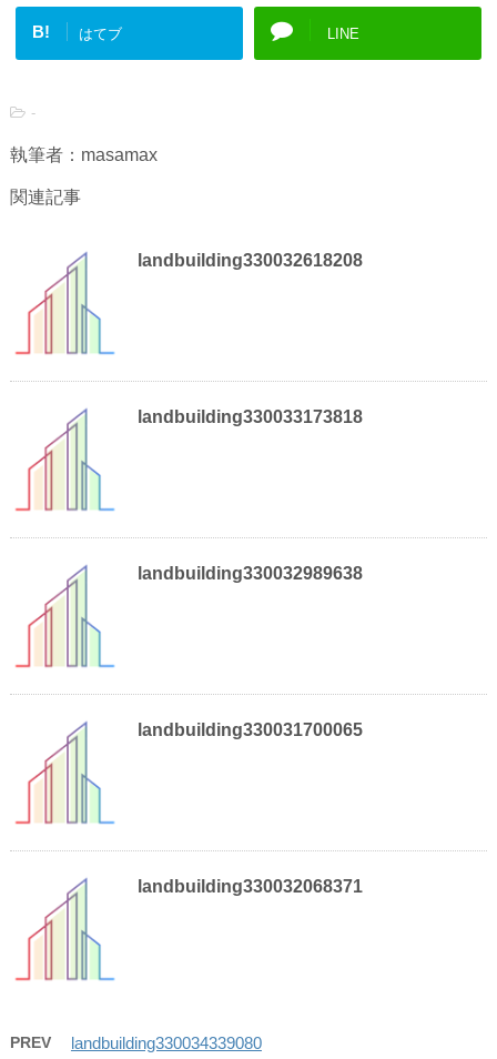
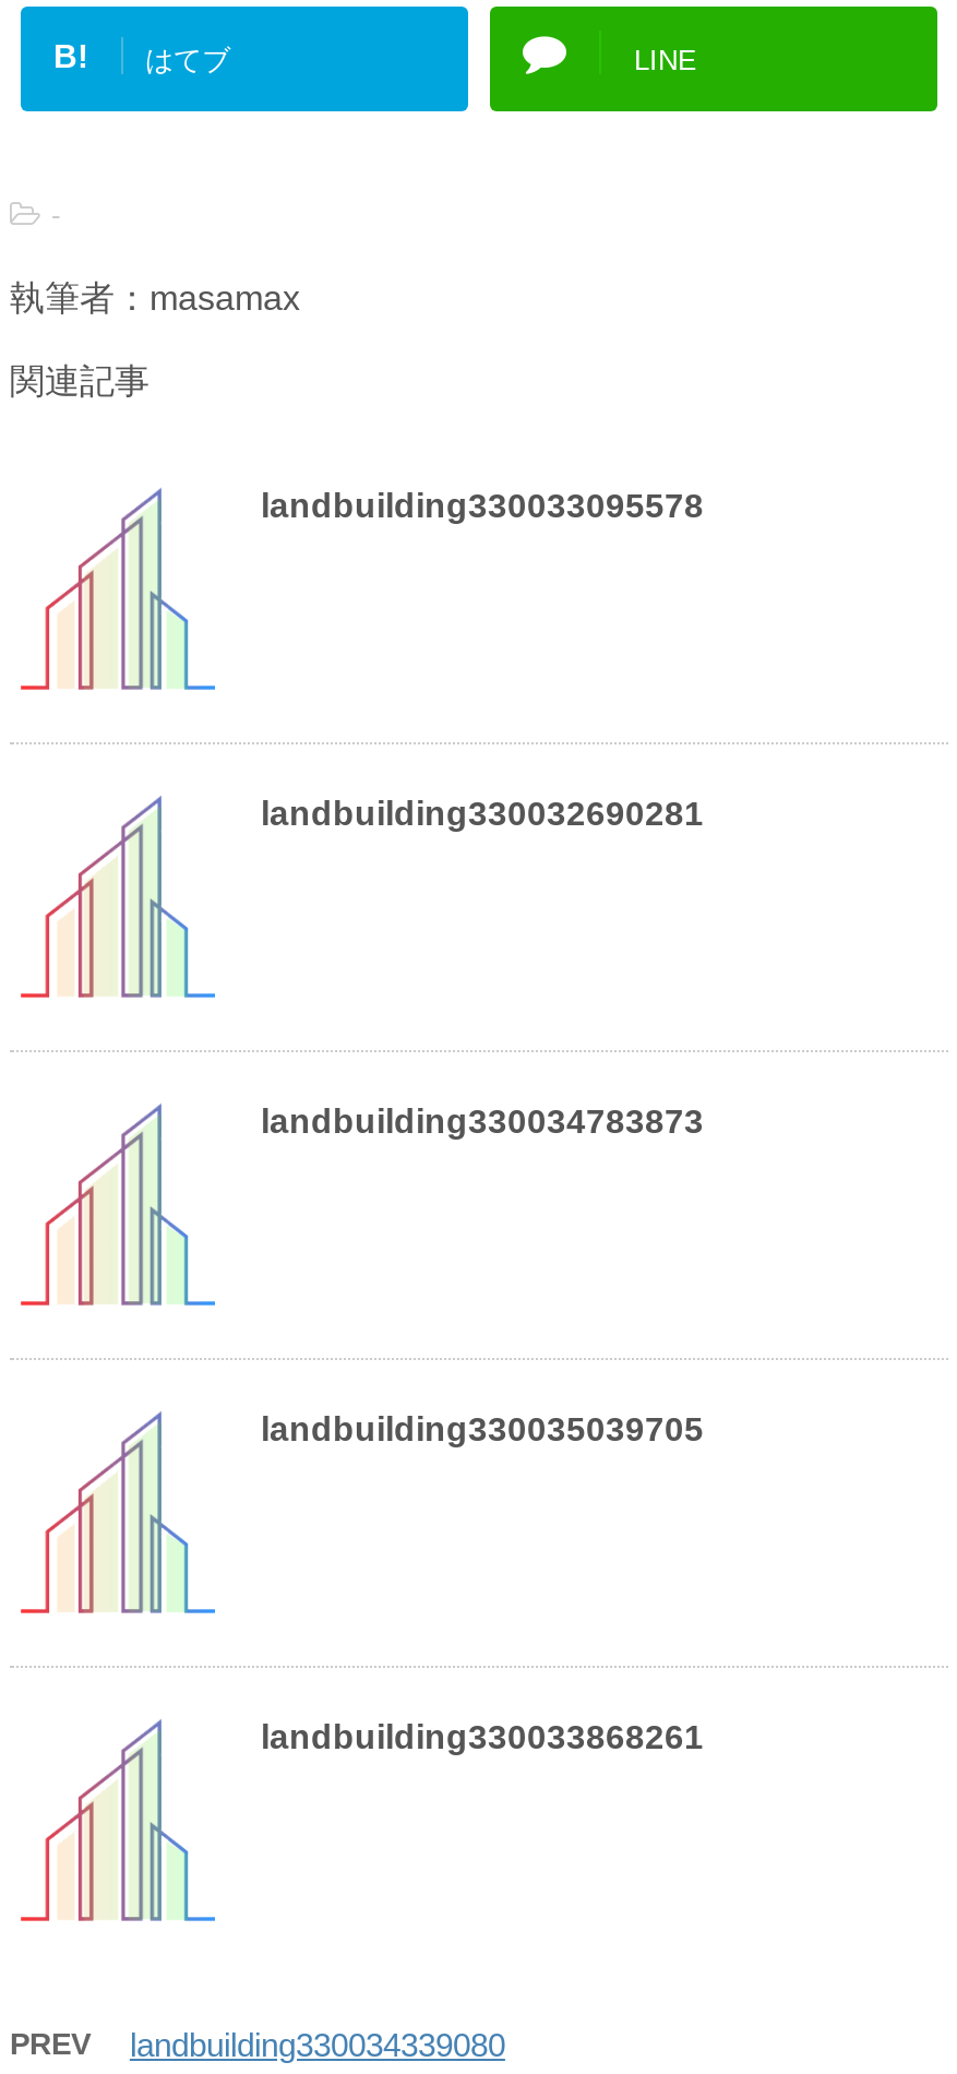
[138,251,363,270] landbuilding330032618208 -> [261,488,704,525] landbuilding330033095578
[138,408,363,427] landbuilding330033173818 -> [261,796,704,833] landbuilding330032690281
[138,564,363,583] landbuilding330032989638 -> [261,1103,704,1140] landbuilding330034783873
[138,721,363,740] landbuilding330031700065 -> [261,1411,704,1448] landbuilding330035039705
[138,877,363,896] landbuilding330032068371 -> [261,1719,704,1756] landbuilding330033868261

